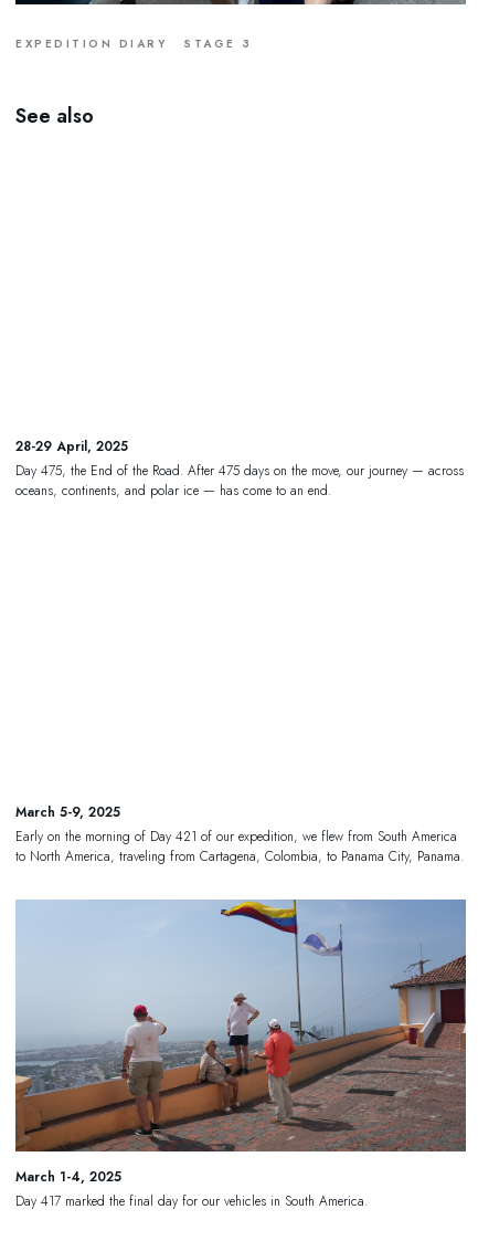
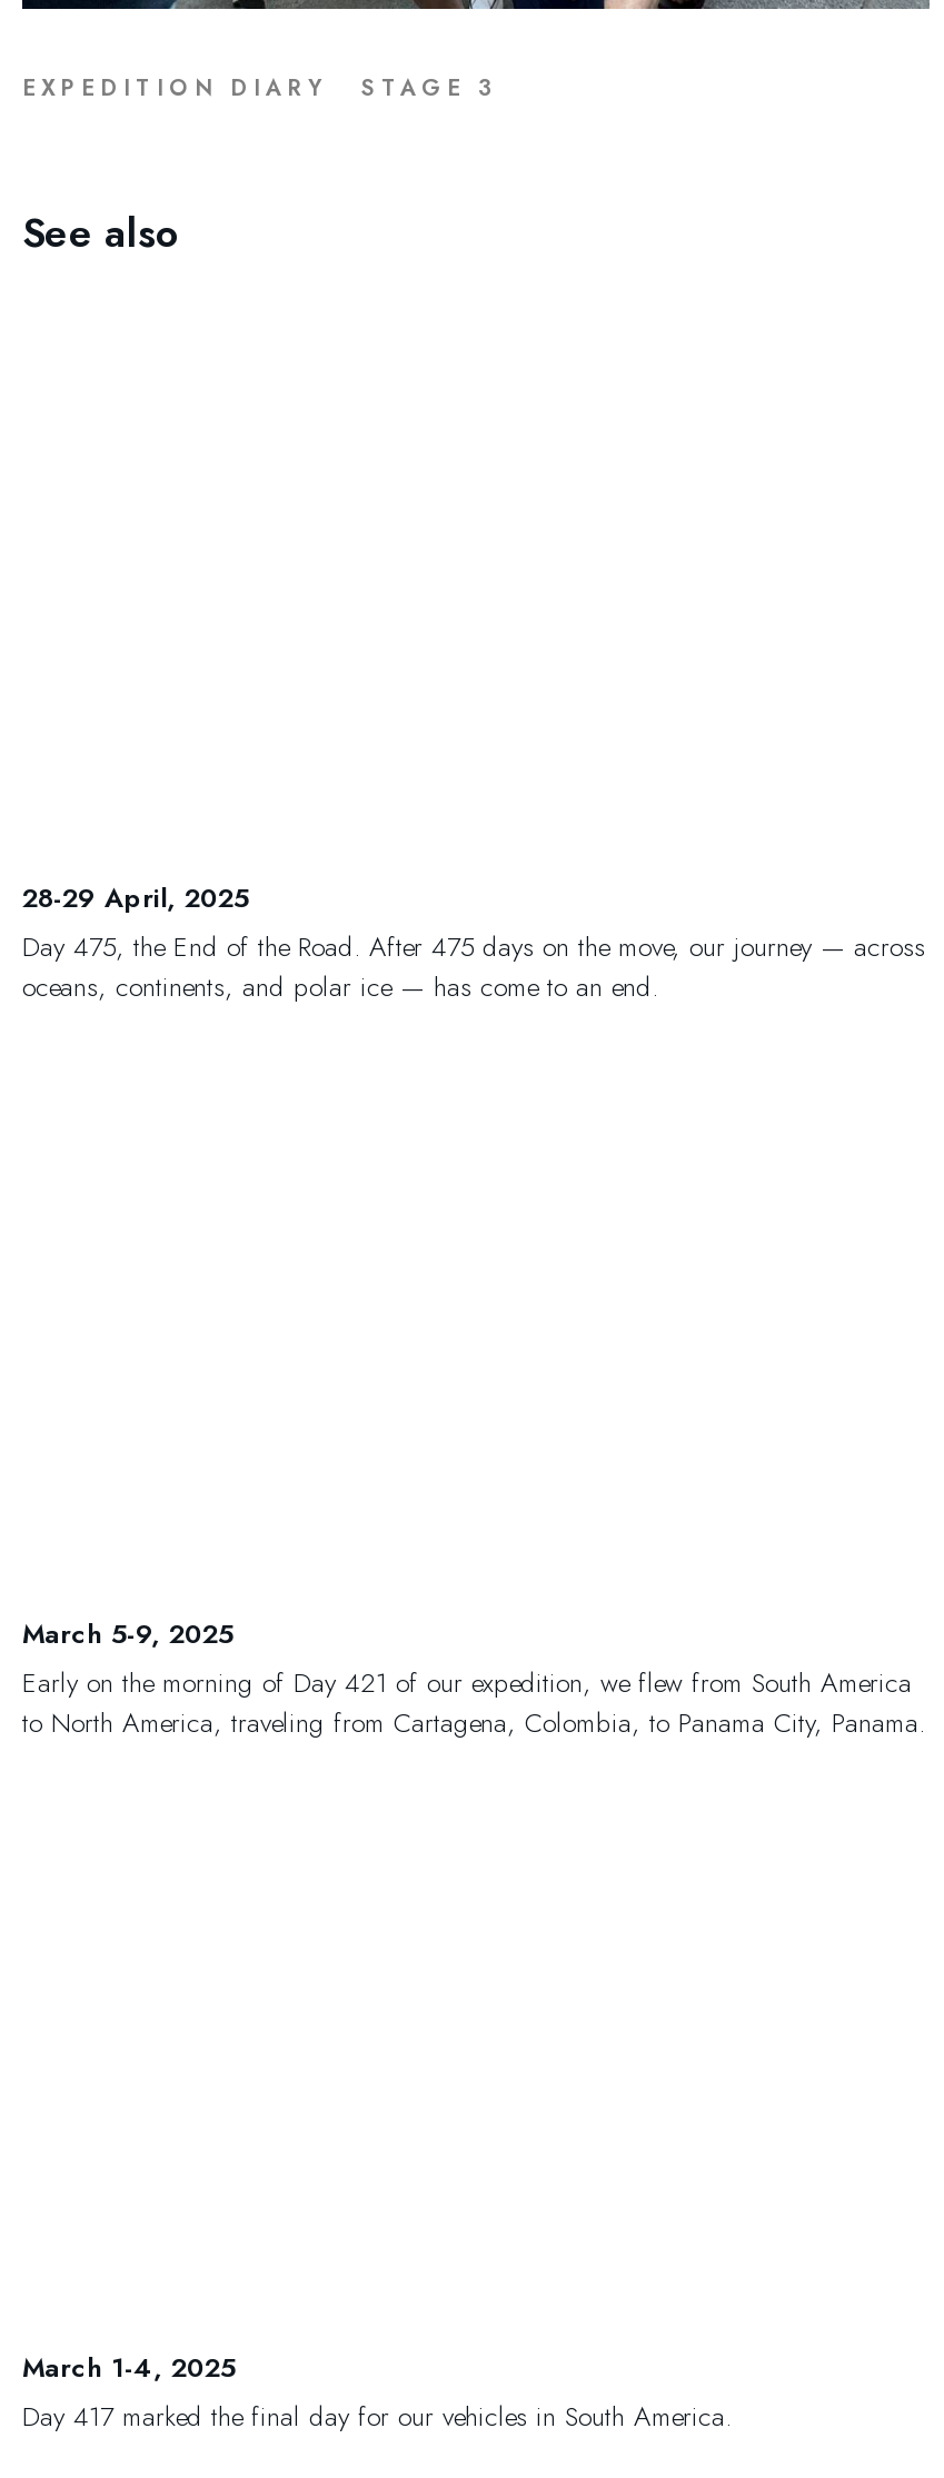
[14,898,467,1153] [image] -> none

